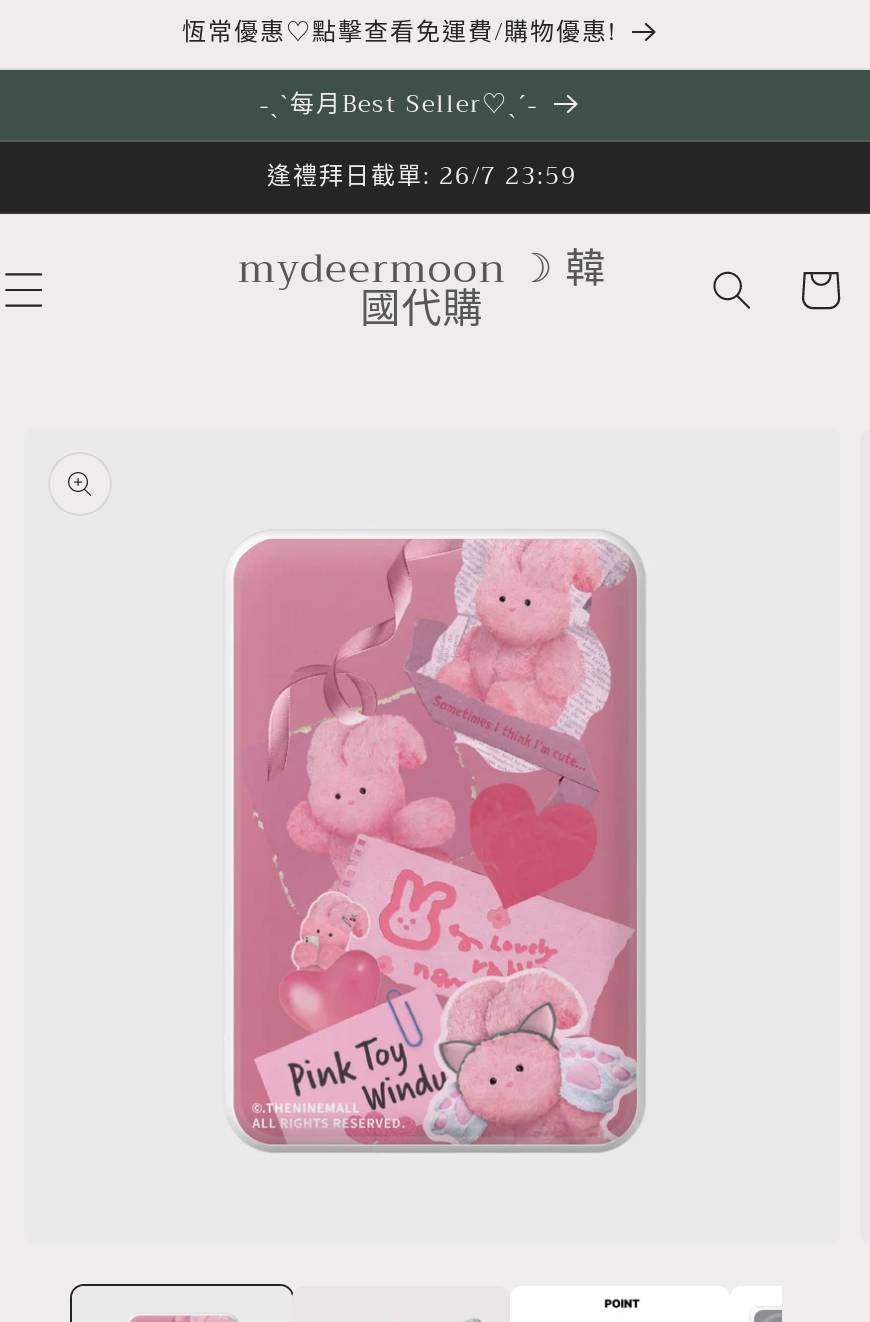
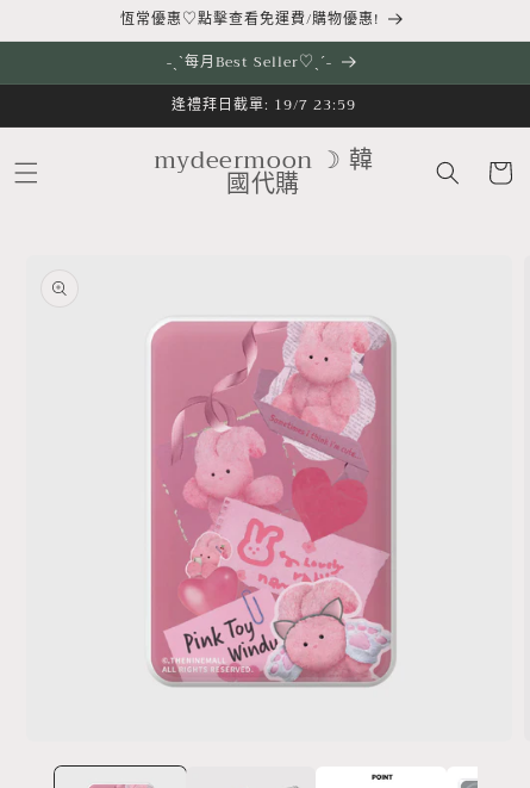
[267,156,577,196] 逢禮拜日截單: 26/7 23:59 -> [171,93,356,117] 逢禮拜日截單: 19/7 23:59

